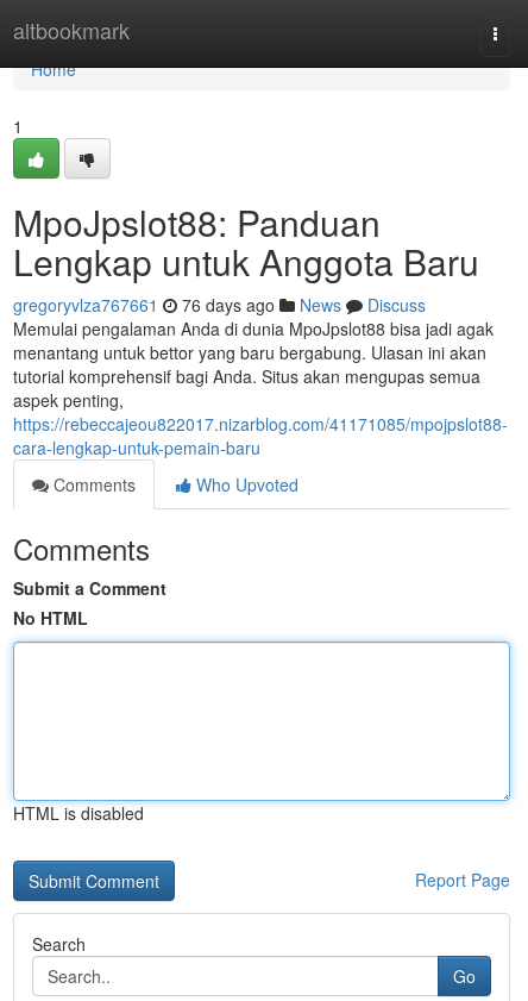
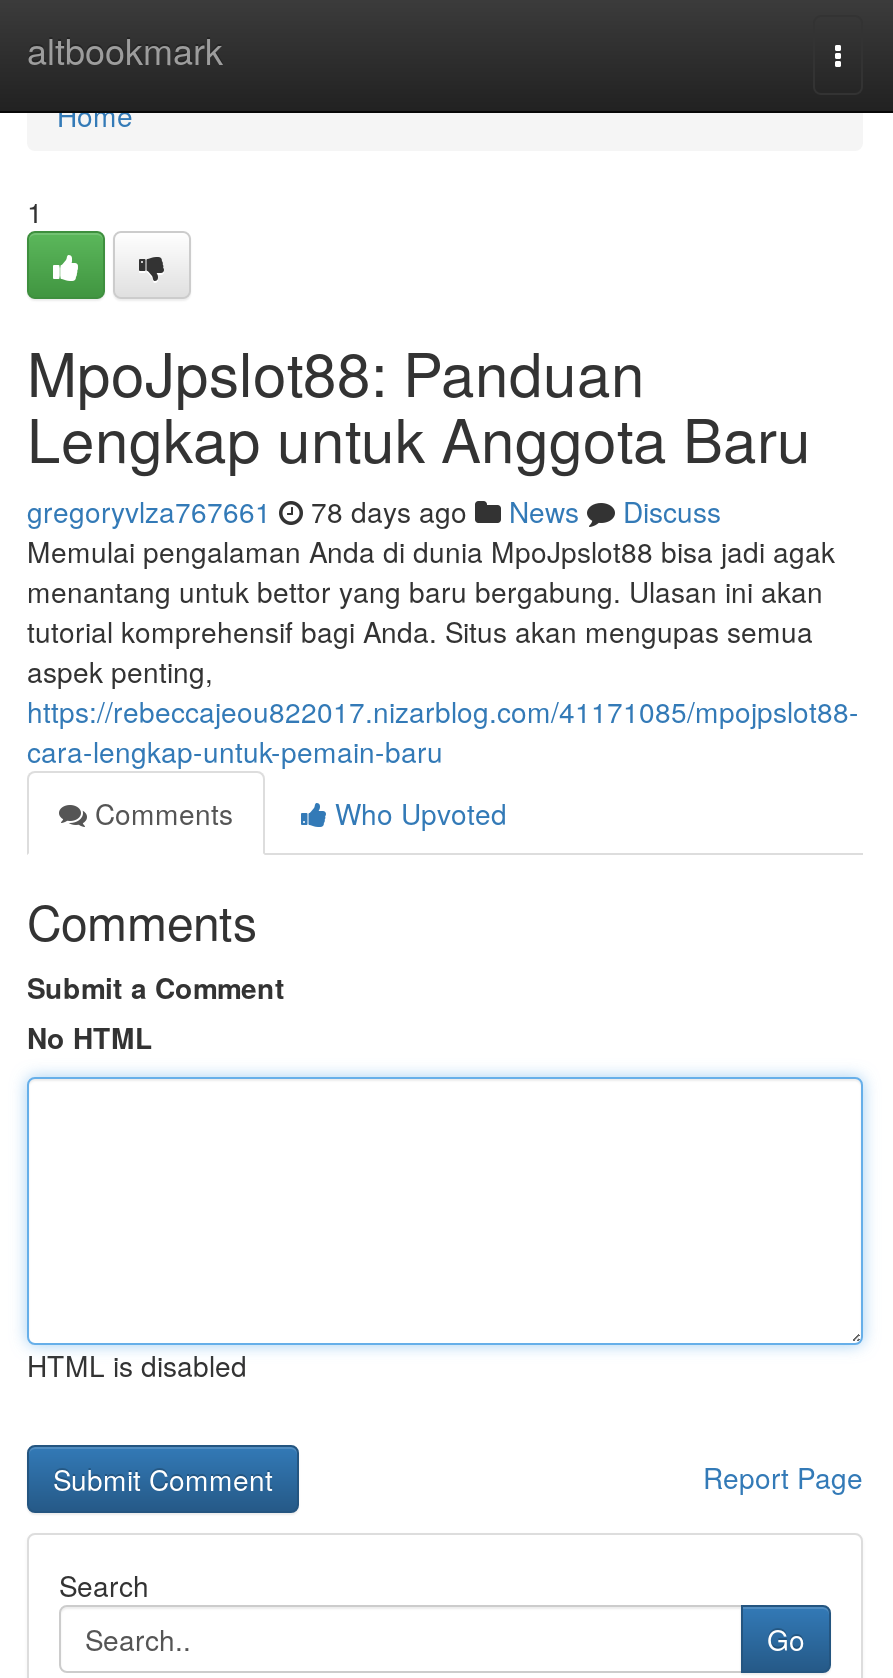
[13,293,426,317] gregoryvlza767661 76 days ago News Discuss -> [27,491,721,531] gregoryvlza767661 78 days ago News Discuss

